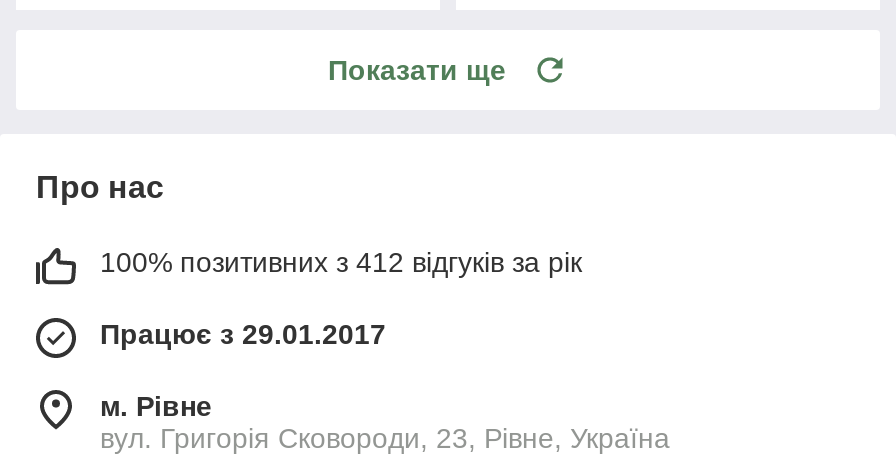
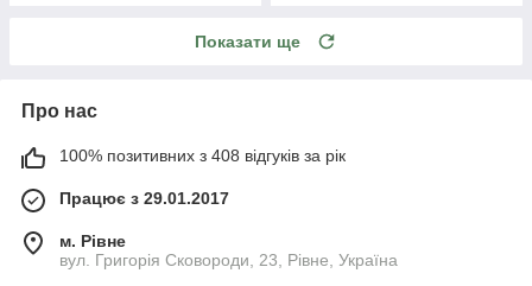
[100,246,582,278] 100% позитивних з 412 відгуків за рік -> [59,146,346,165] 100% позитивних з 408 відгуків за рік

